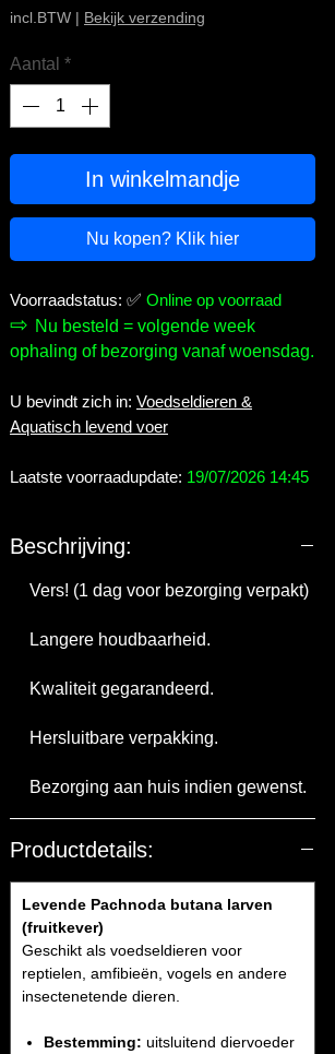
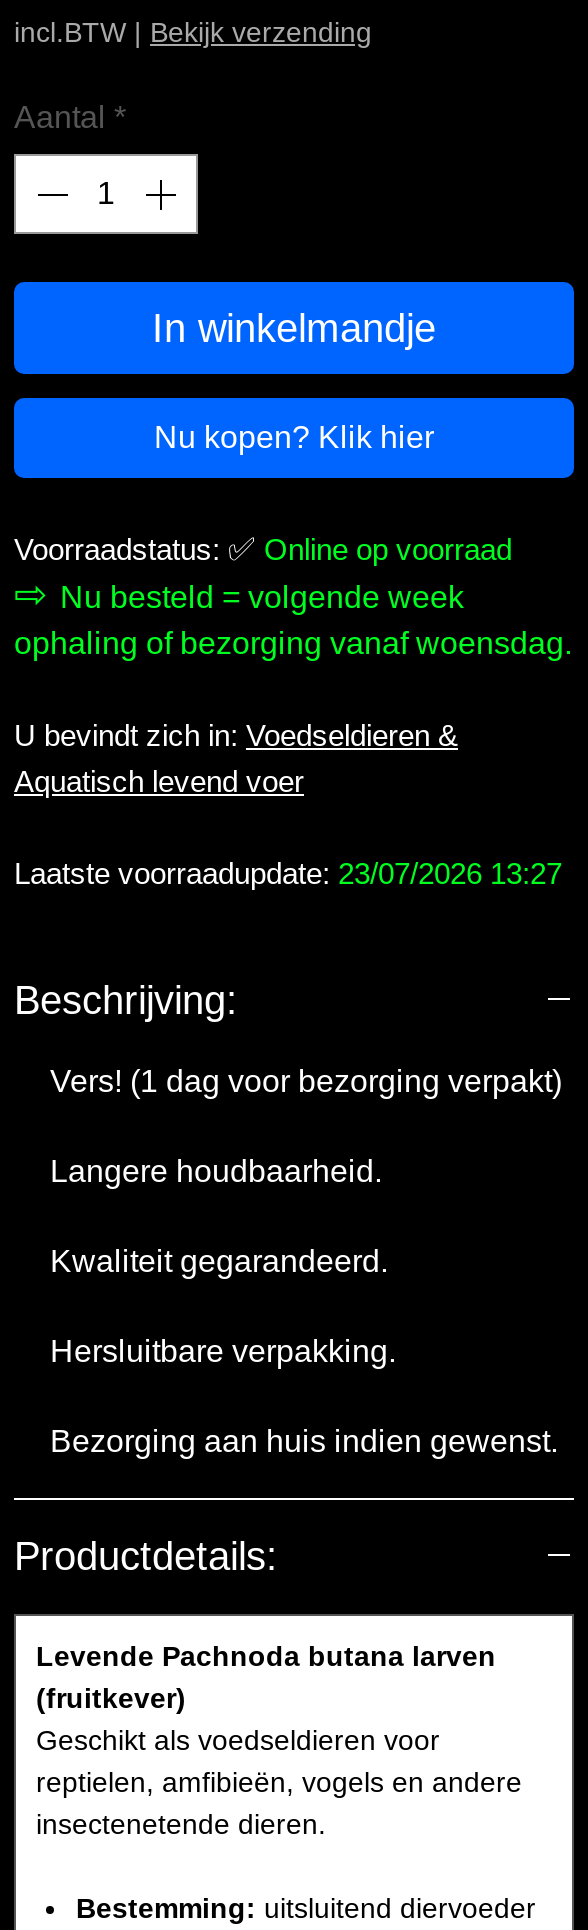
[10,467,309,486] Laatste voorraadupdate: 19/07/2026 14:45 -> [14,856,562,890] Laatste voorraadupdate: 23/07/2026 13:27

